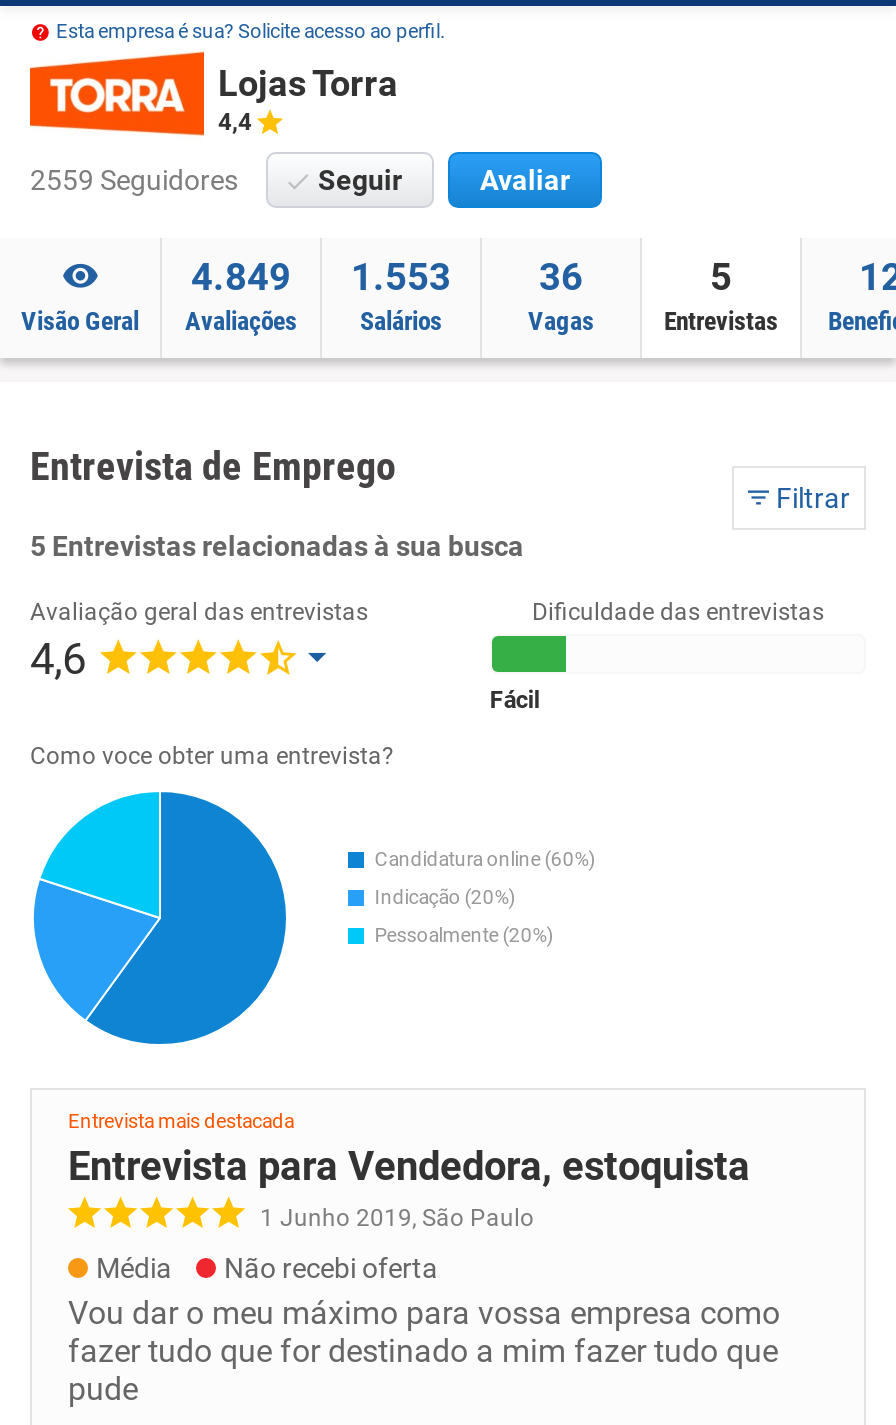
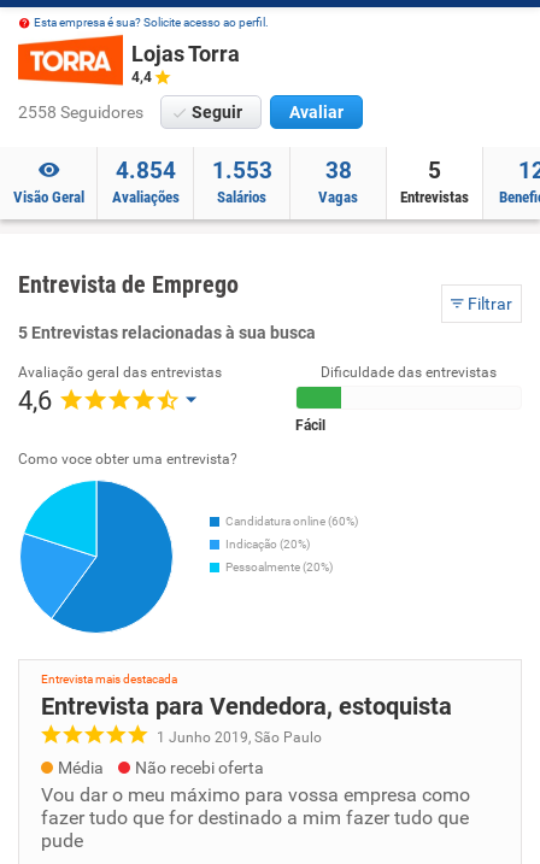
[30,164,238,196] 2559 Seguidores -> [18,102,143,122] 2558 Seguidores
[191,254,291,300] 4.849 -> [115,157,175,184] 4.854
[539,254,583,300] 36 -> [325,157,351,184] 38

